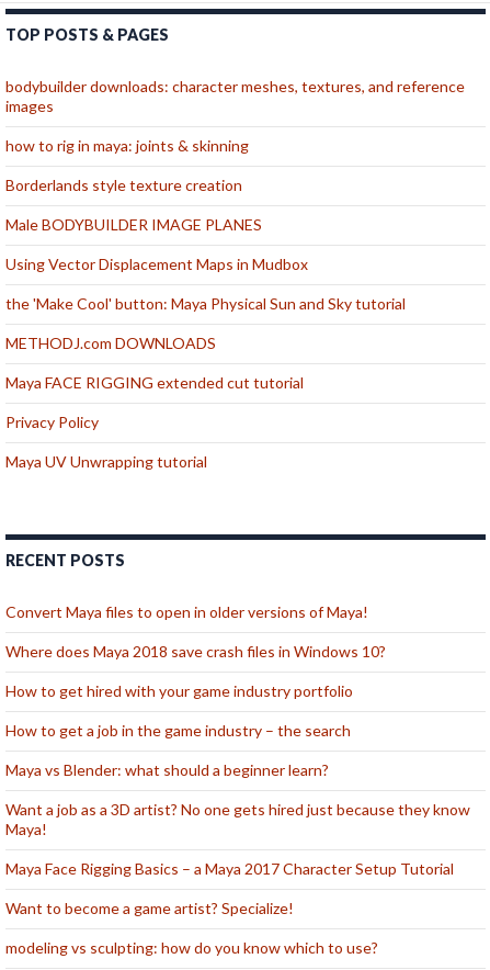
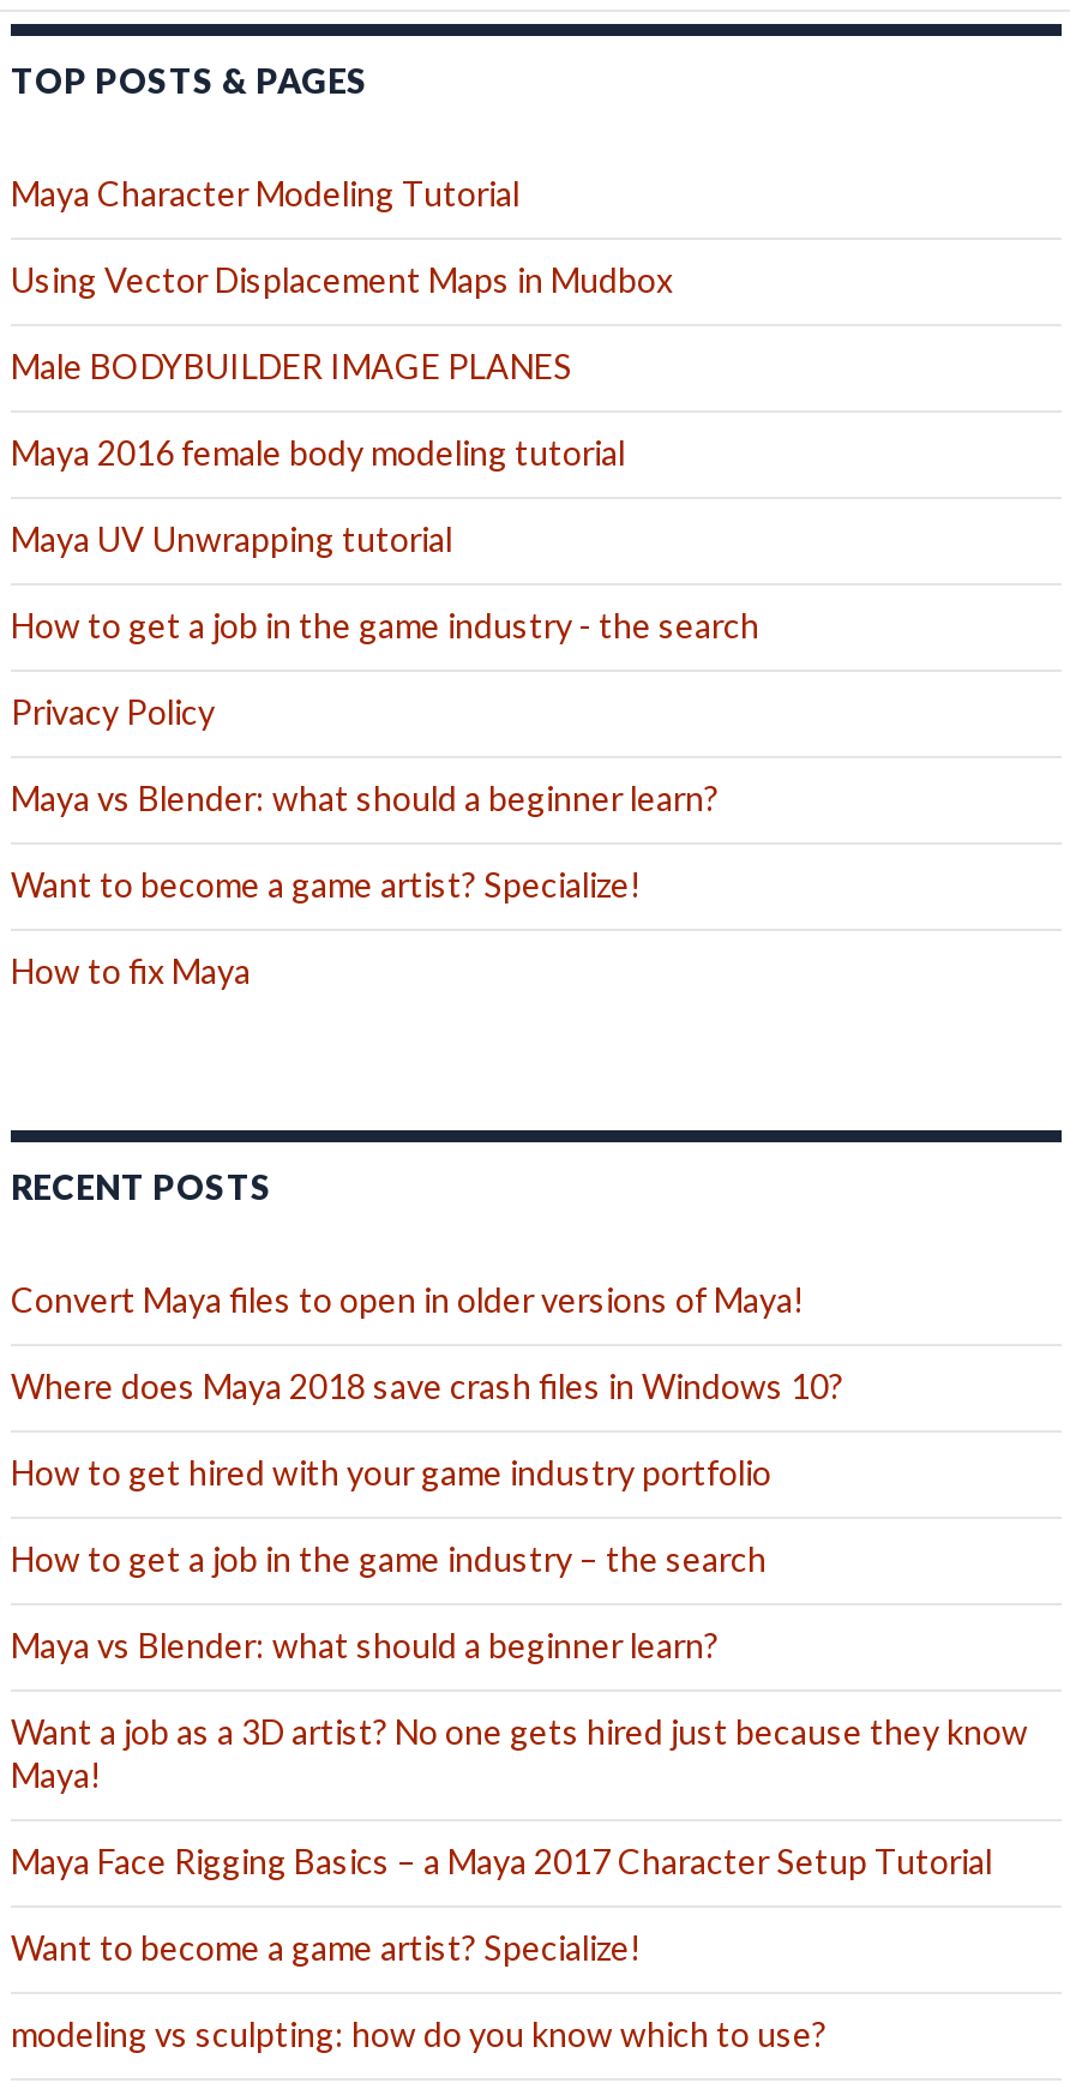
[5,77,465,194] bodybuilder downloads: character meshes, textures, and reference | images | how to rig in maya: joints & skinning | Borderlands style texture creation -> [11,173,519,214] Maya Character Modeling Tutorial
moved [5,215,262,234] -> [11,346,572,386]: Male BODYBUILDER IMAGE PLANES
moved [5,255,308,273] -> [11,259,673,300]: Using Vector Displacement Maps in Mudbox
[5,294,406,392] the 'Make Cool' button: Maya Physical Sun and Sky tutorial | METHODJ.com DOWNLOADS | Maya FACE RIGGING extended cut tutorial -> [11,432,759,646] Maya 2016 female body modeling tutorial | How to get a job in the game industry - the search
moved [5,413,99,431] -> [11,691,215,732]: Privacy Policy
none -> [11,778,719,991] Maya vs Blender: what should a beginner learn? | Want to become a game artist? Specialize! | How to fix Maya
moved [5,452,207,471] -> [11,518,452,559]: Maya UV Unwrapping tutorial

